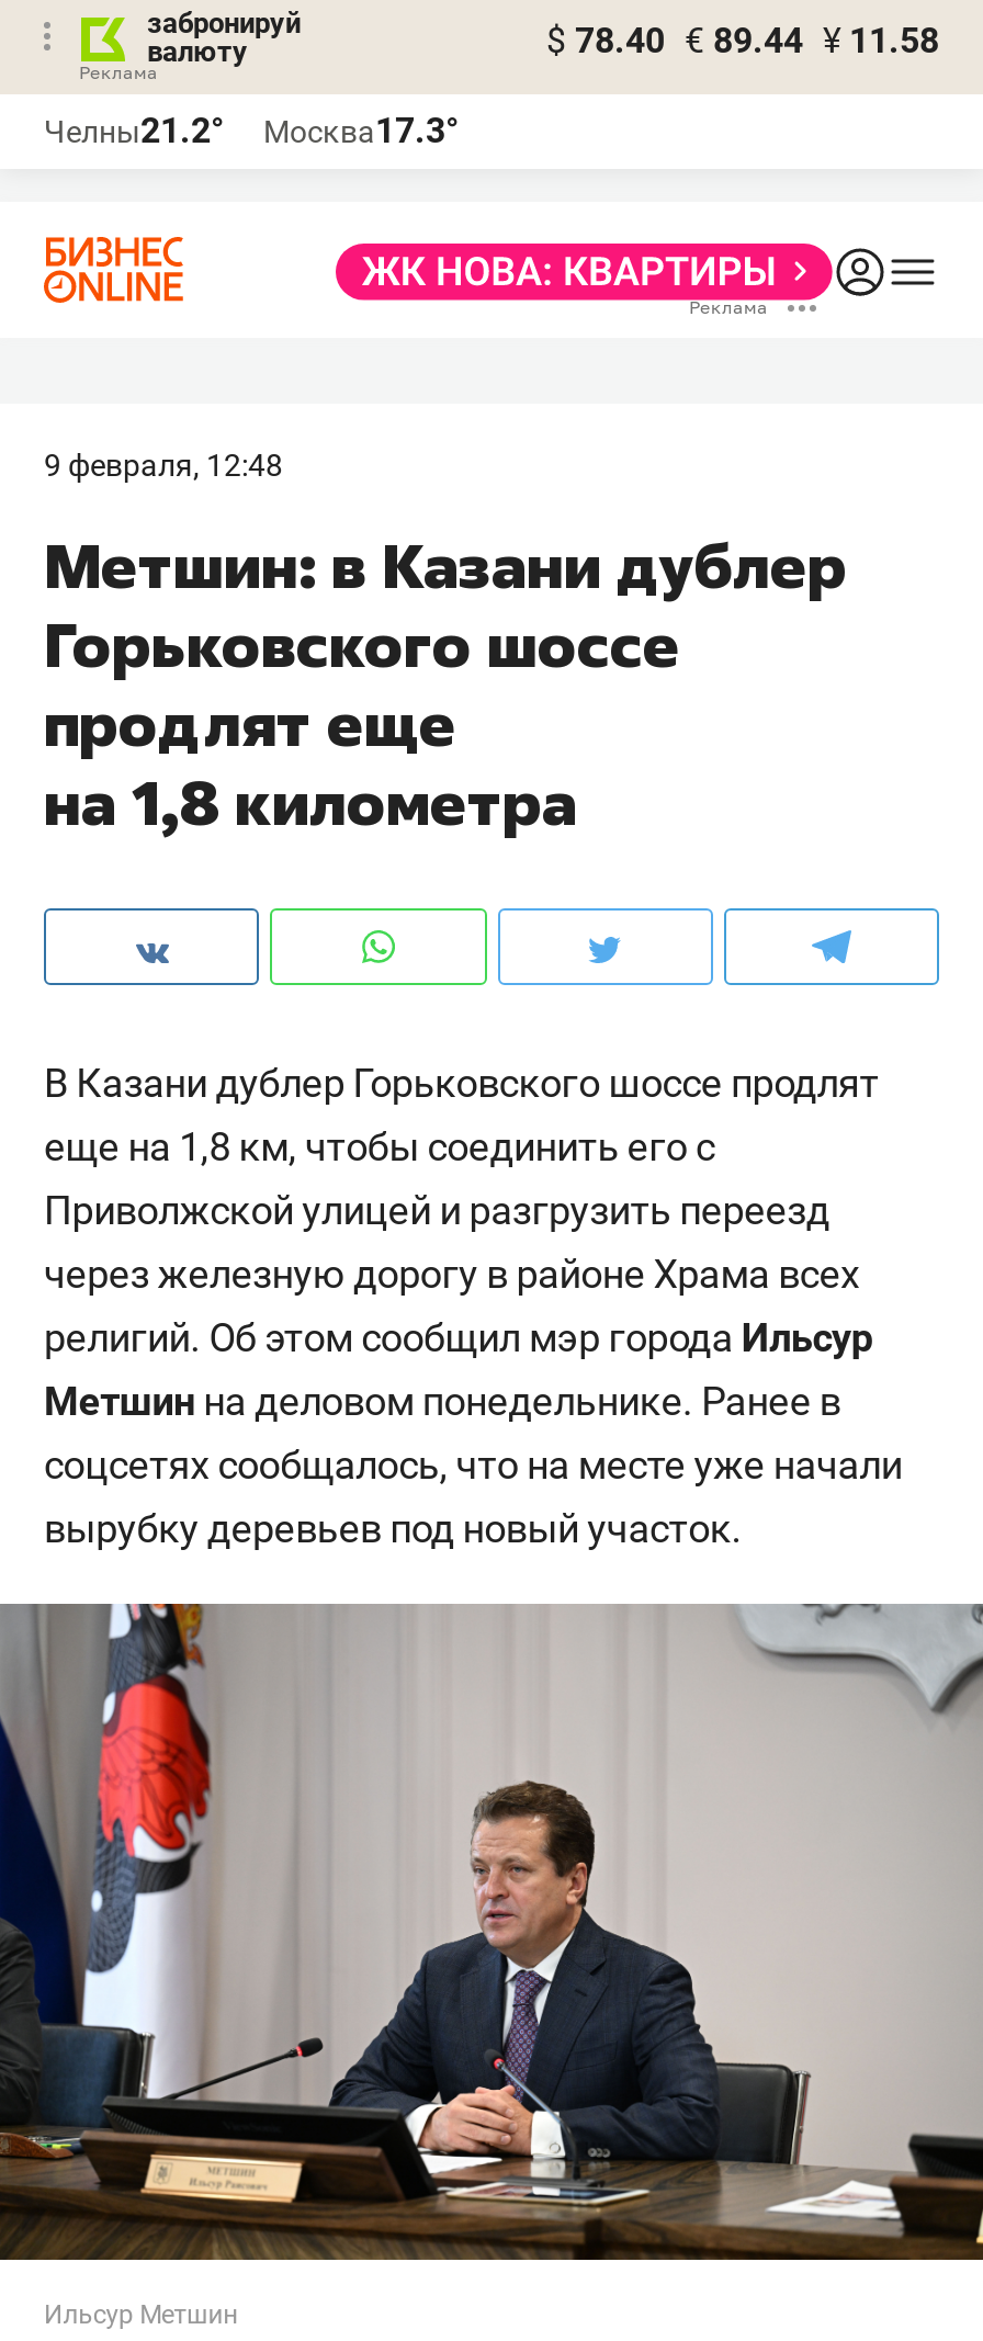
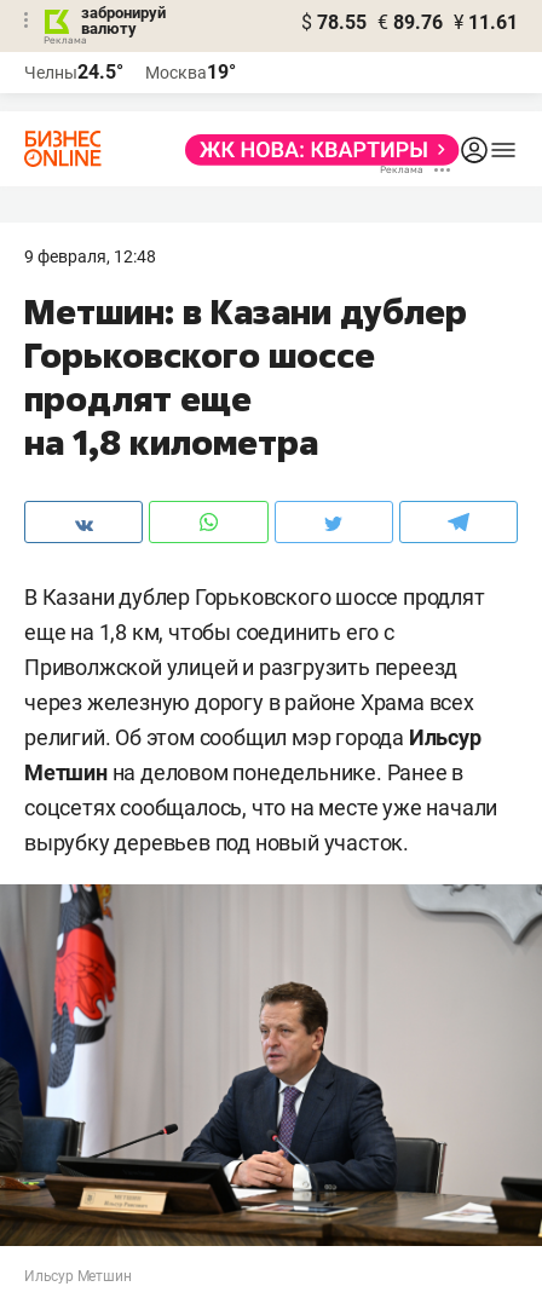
[546,20,939,61] $ 78.40 € 89.44 ¥ 11.58 -> [301,11,518,34] $ 78.55 € 89.76 ¥ 11.61
[44,110,224,151] Челны21.2° -> [24,60,123,83] Челны24.5°
[263,110,459,151] Москва17.3° -> [145,60,236,83] Москва19°

